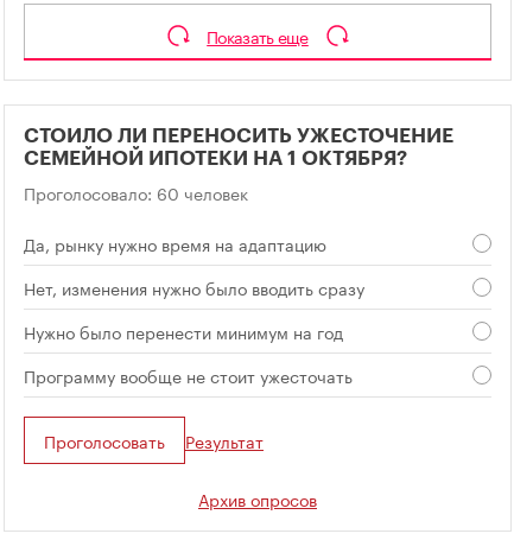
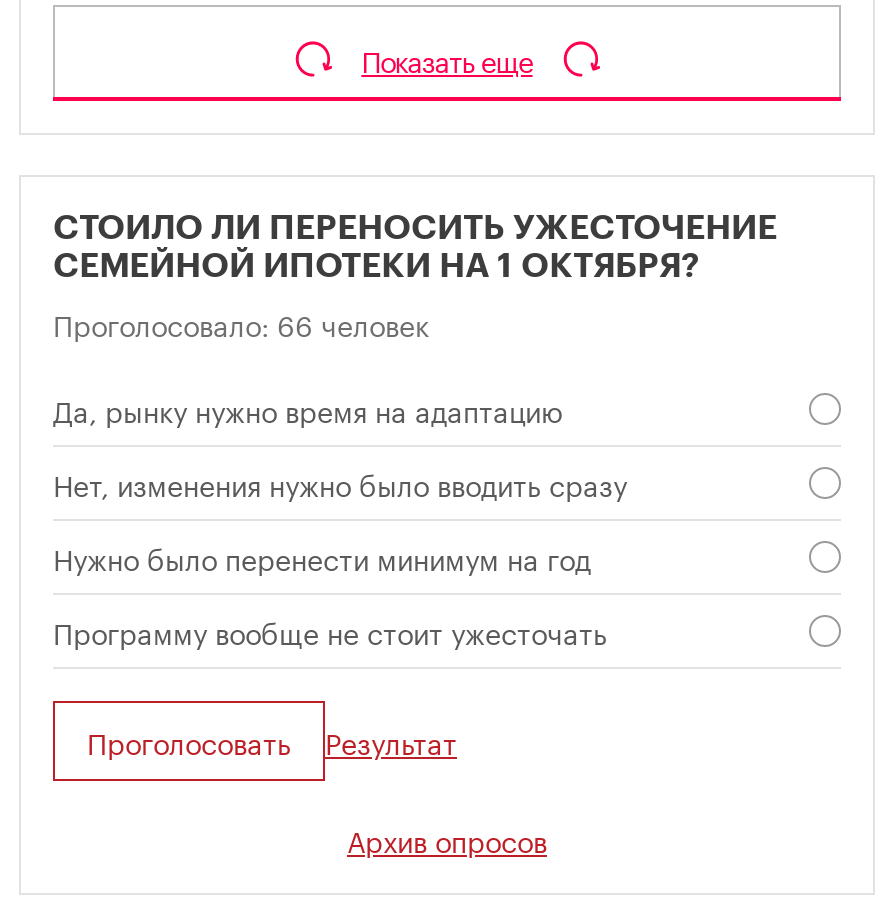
[24,179,248,205] Проголосовало: 60 человек -> [53,301,429,345] Проголосовало: 66 человек

